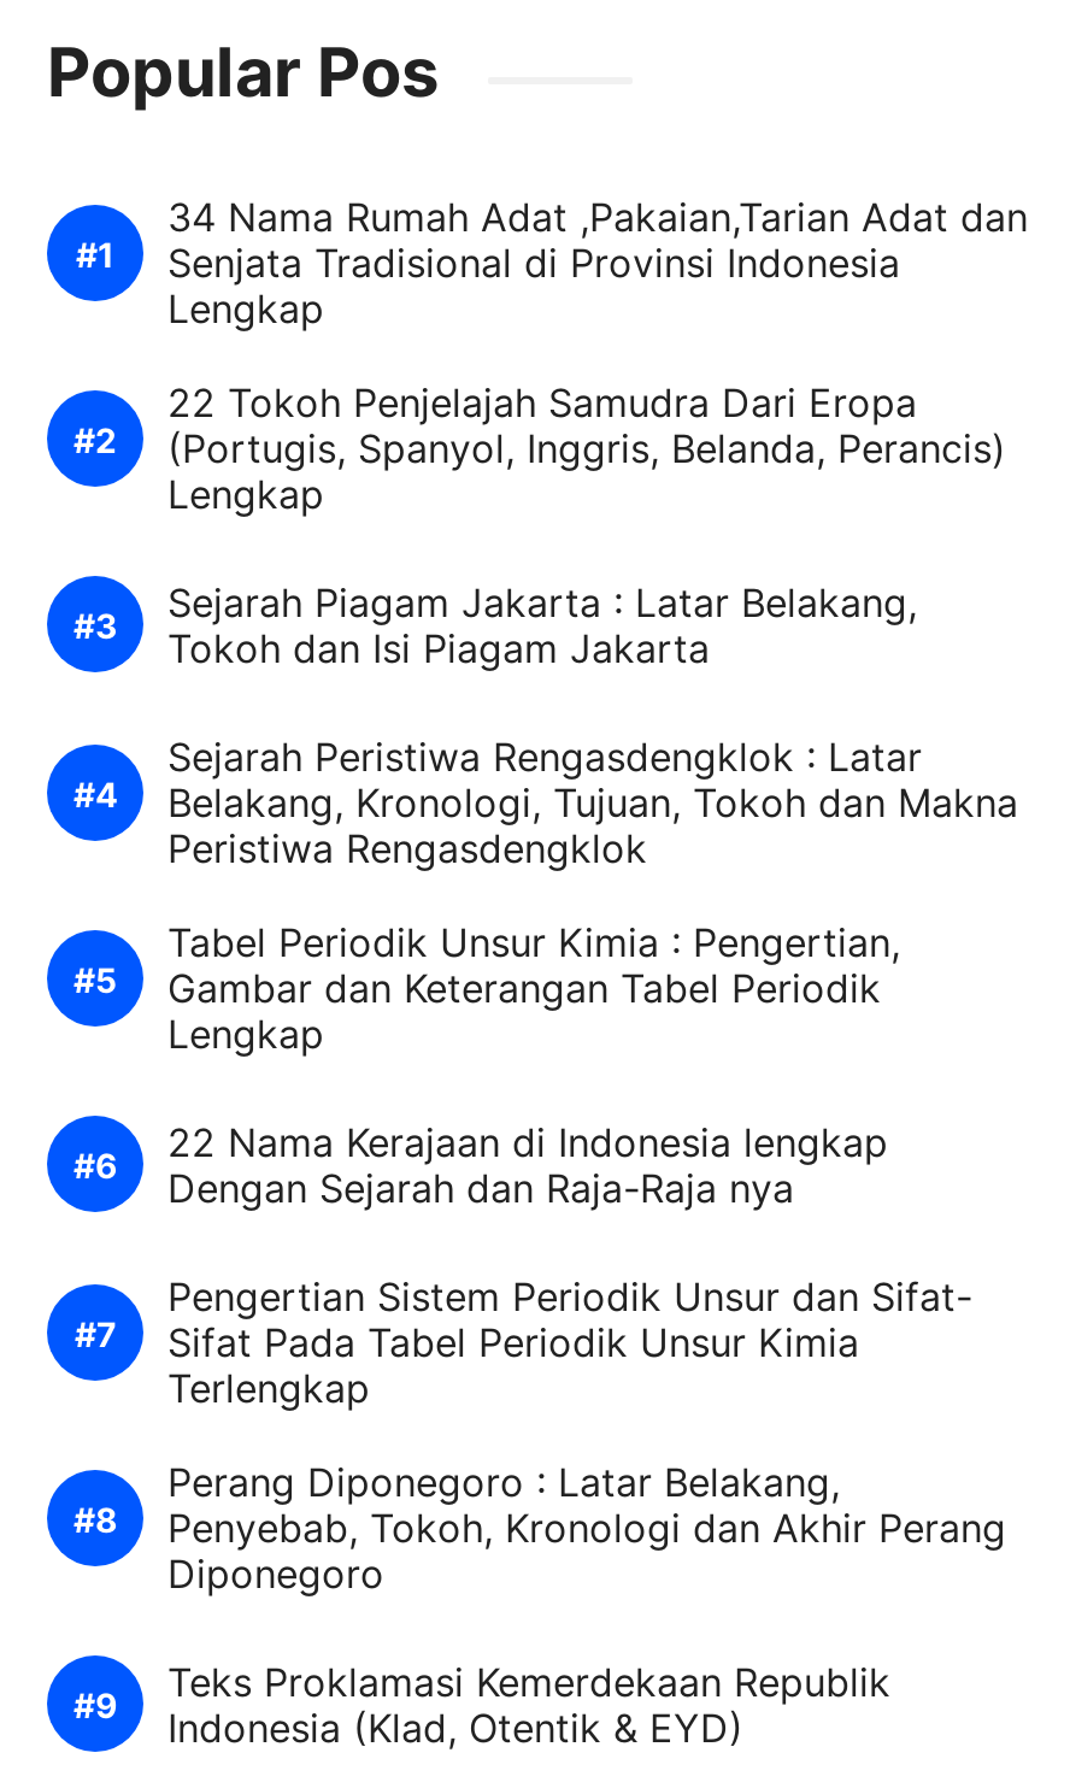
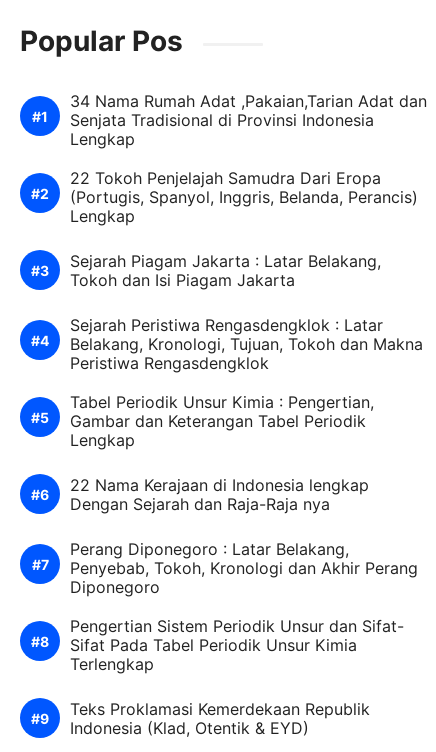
moved [167,1273,972,1413] -> [70,616,404,674]: Pengertian Sistem Periodik Unsur dan Sifat- | Sifat Pada Tabel Periodik Unsur Kimia | Terlengkap
moved [167,1459,1006,1599] -> [70,539,418,597]: Perang Diponegoro : Latar Belakang, | Penyebab, Tokoh, Kronologi dan Akhir Perang | Diponegoro

